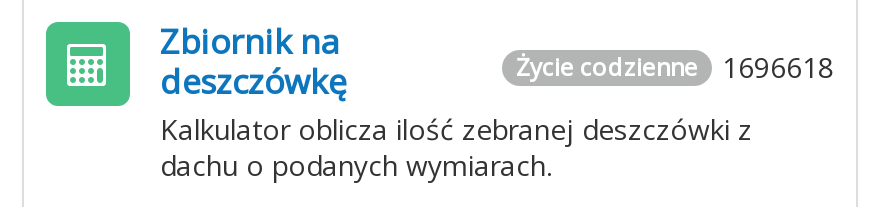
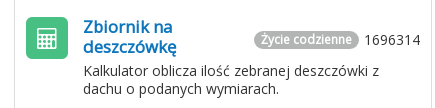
[516,48,834,86] Życie codzienne 1696618 -> [261,30,420,49] Życie codzienne 1696314

